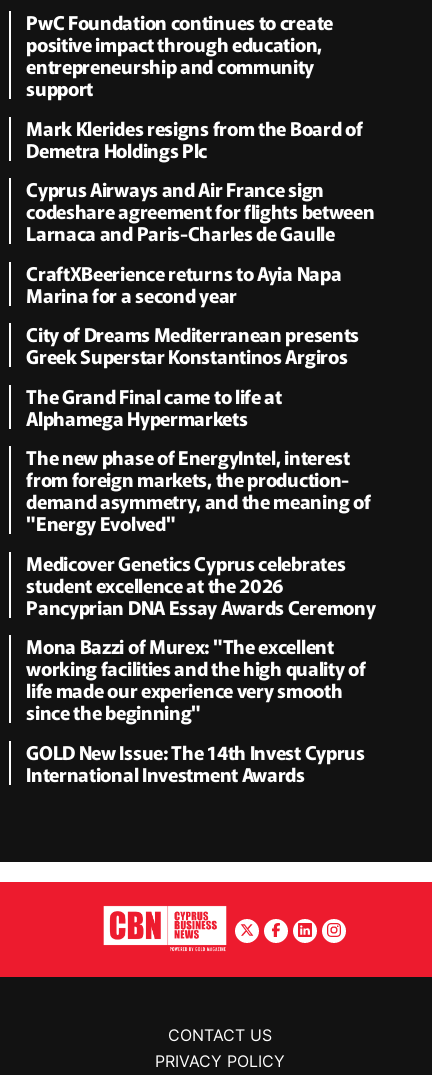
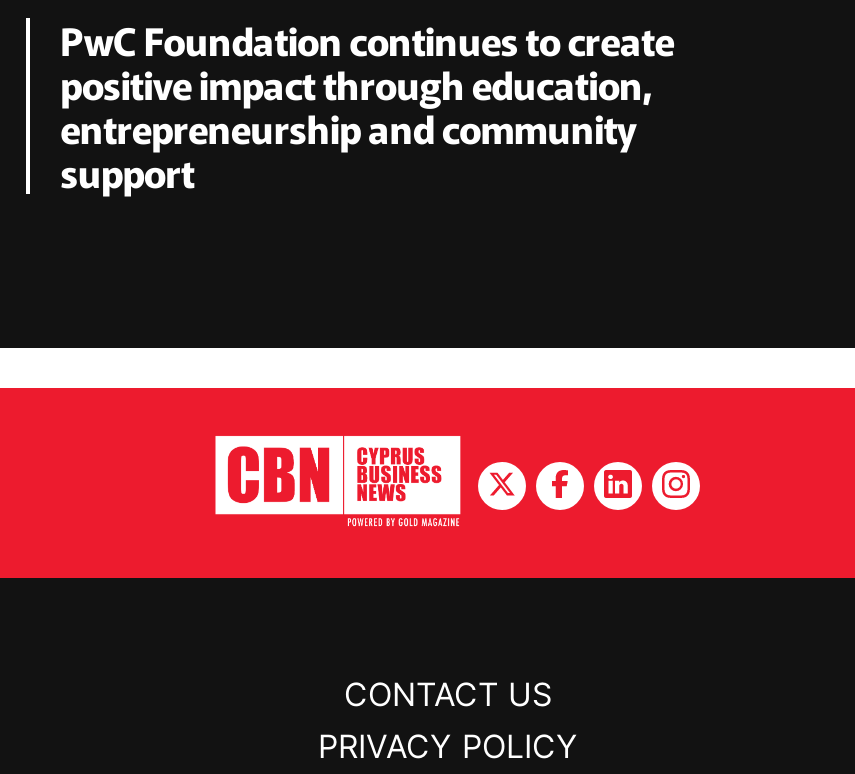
[26,114,375,787] Mark Klerides resigns from the Board of | Demetra Holdings Plc | Cyprus Airways and Air France sign | codeshare agreement for flights between | Larnaca and Paris-Charles de Gaulle | CraftXBeerience returns to Ayia Napa | Marina for a second year | City of Dreams Mediterranean presents | Greek Superstar Konstantinos Argiros | The Grand Final came to life at | Alphamega Hypermarkets | The new phase of EnergyIntel, interest | from foreign markets, the production- | demand asymmetry, and the meaning of | "Energy Evolved" | Medicover Genetics Cyprus celebrates | student excellence at the 2026 | Pancyprian DNA Essay Awards Ceremony | Mona Bazzi of Murex: "The excellent | working facilities and the high quality of | life made our experience very smooth | since the beginning" | GOLD New Issue: The 14th Invest Cyprus | International Investment Awards -> none

